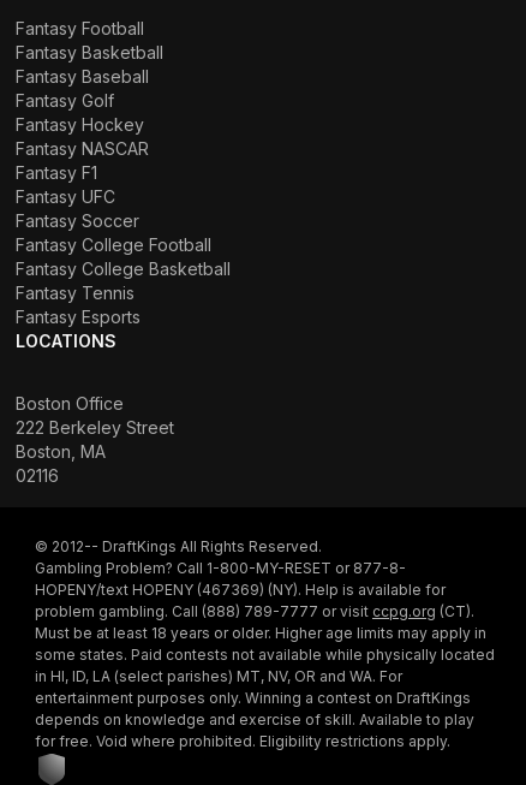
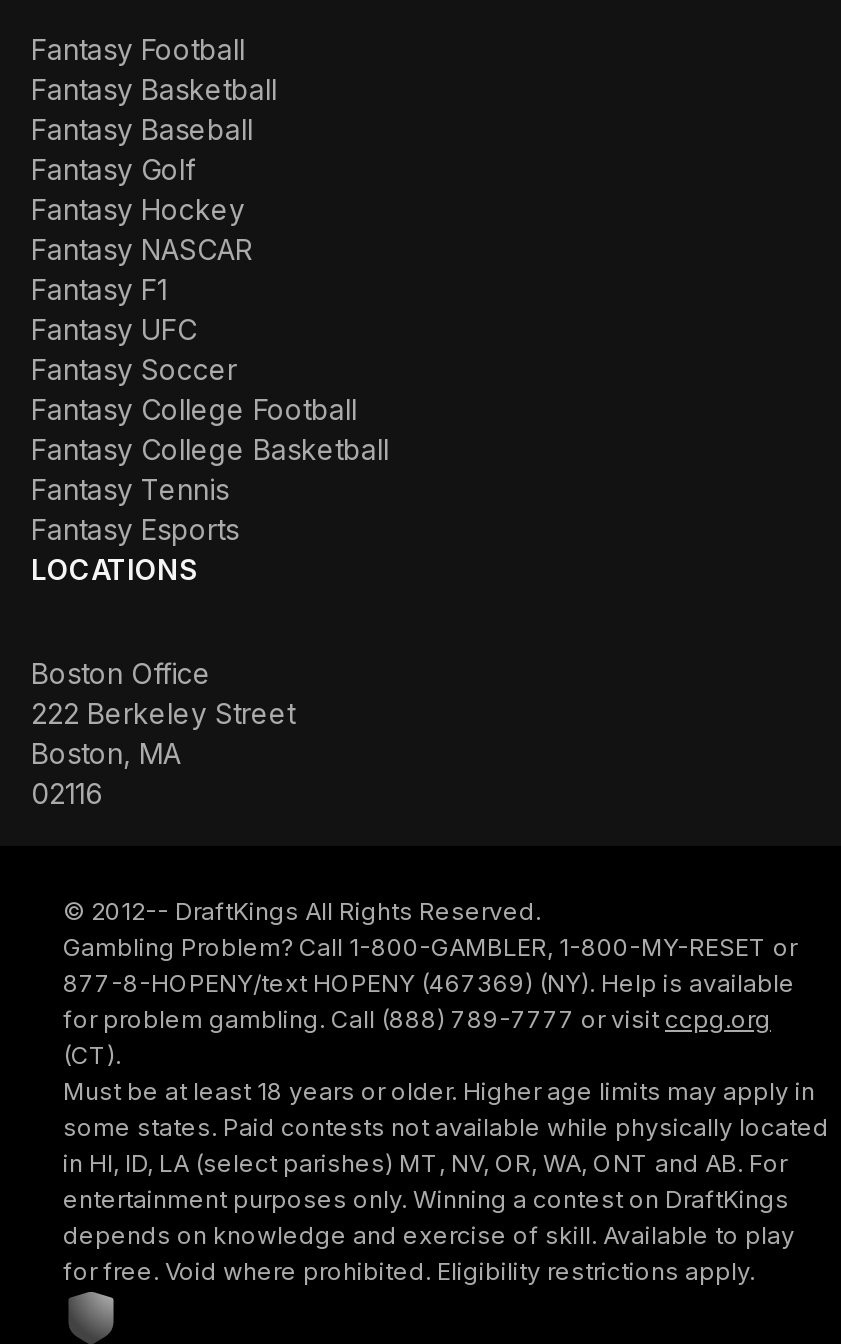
[35,559,474,620] Gambling Problem? Call 1-800-MY-RESET or 877-8- | HOPENY/text HOPENY (467369) (NY). Help is available for | problem gambling. Call (888) 789-7777 or visit ccpg.org (CT). -> [63,932,797,1070] Gambling Problem? Call 1-800-GAMBLER, 1-800-MY-RESET or | 877-8-HOPENY/text HOPENY (467369) (NY). Help is available | for problem gambling. Call (888) 789-7777 or visit ccpg.org | (CT).
[35,667,402,685] in HI, ID, LA (select parishes) MT, NV, OR and WA. For -> [63,1148,787,1178] in HI, ID, LA (select parishes) MT, NV, OR, WA, ONT and AB. For

